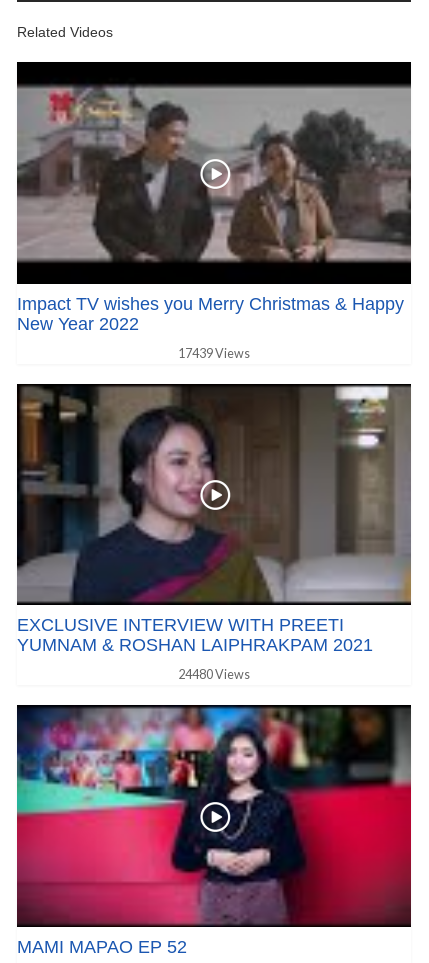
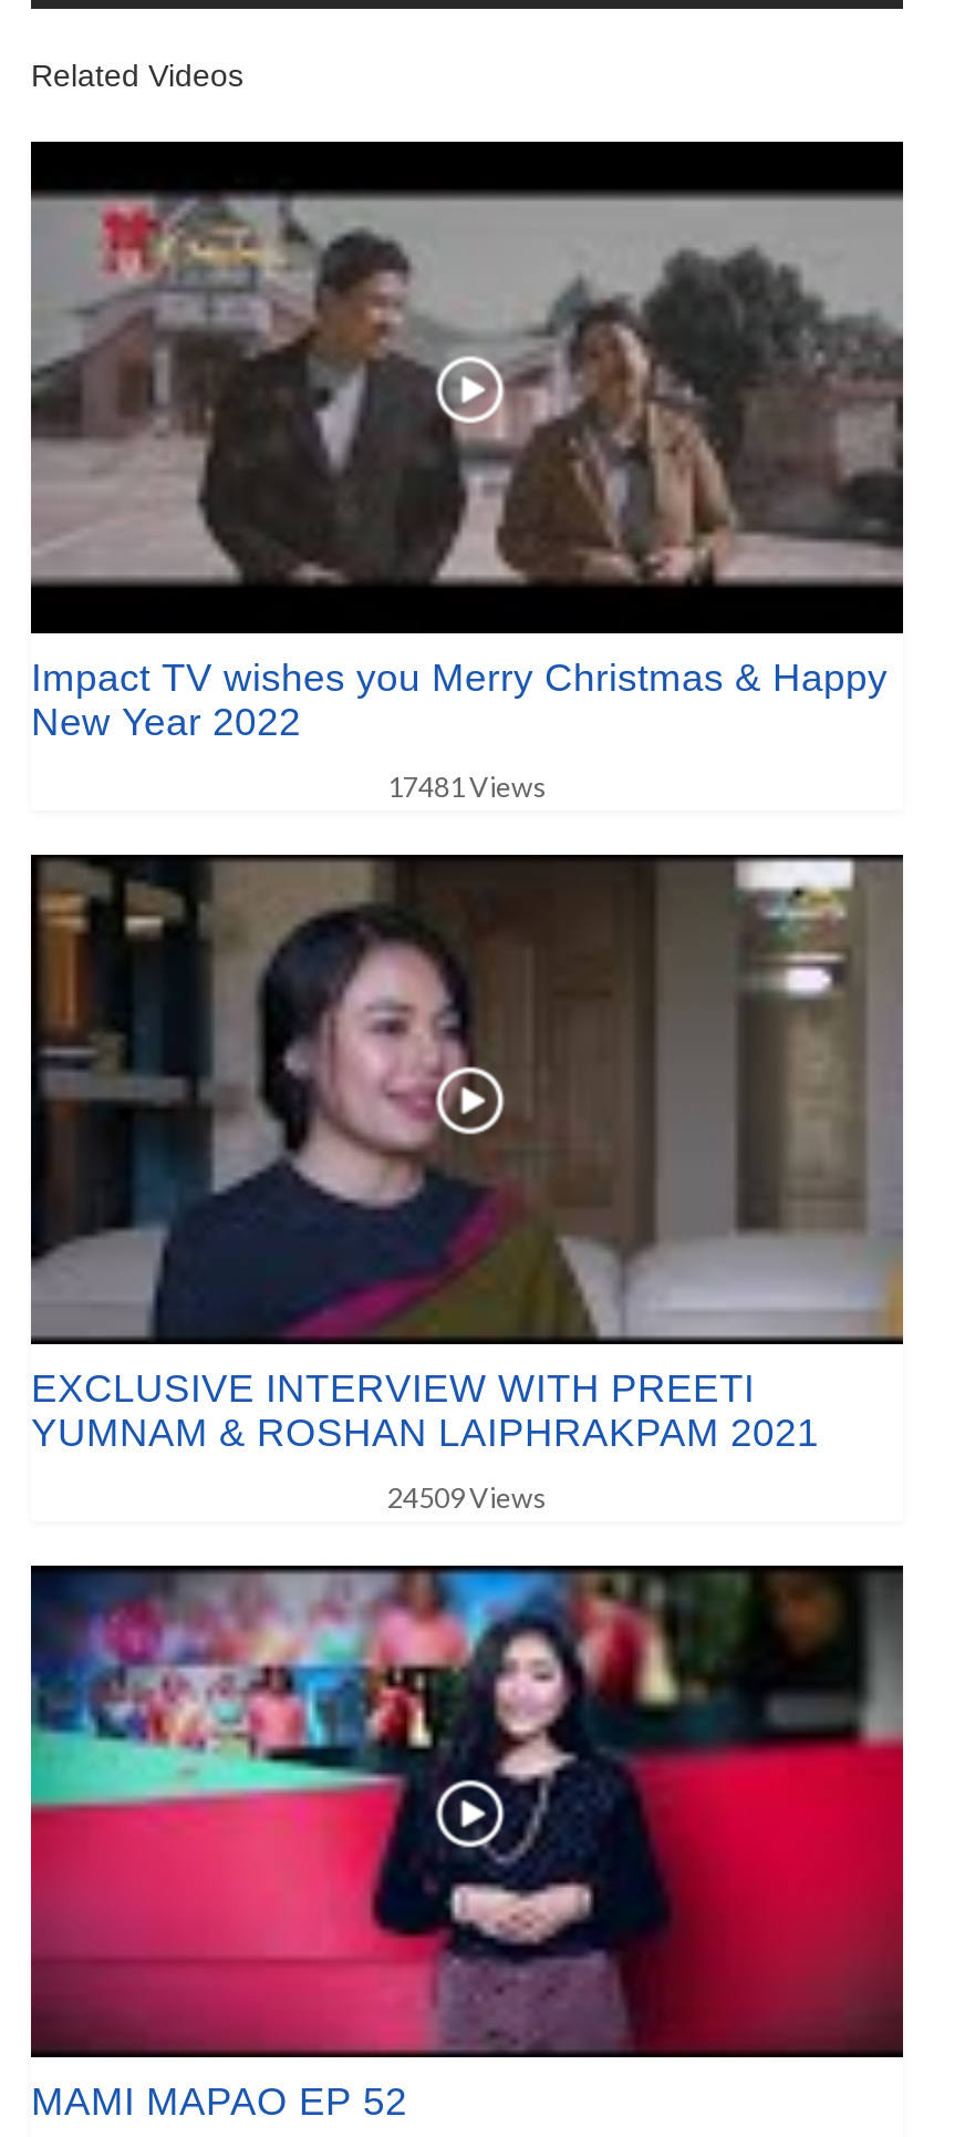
[178,345,250,360] 17439 Views -> [387,770,547,803] 17481 Views
[178,667,250,682] 24480 Views -> [387,1482,547,1515] 24509 Views

